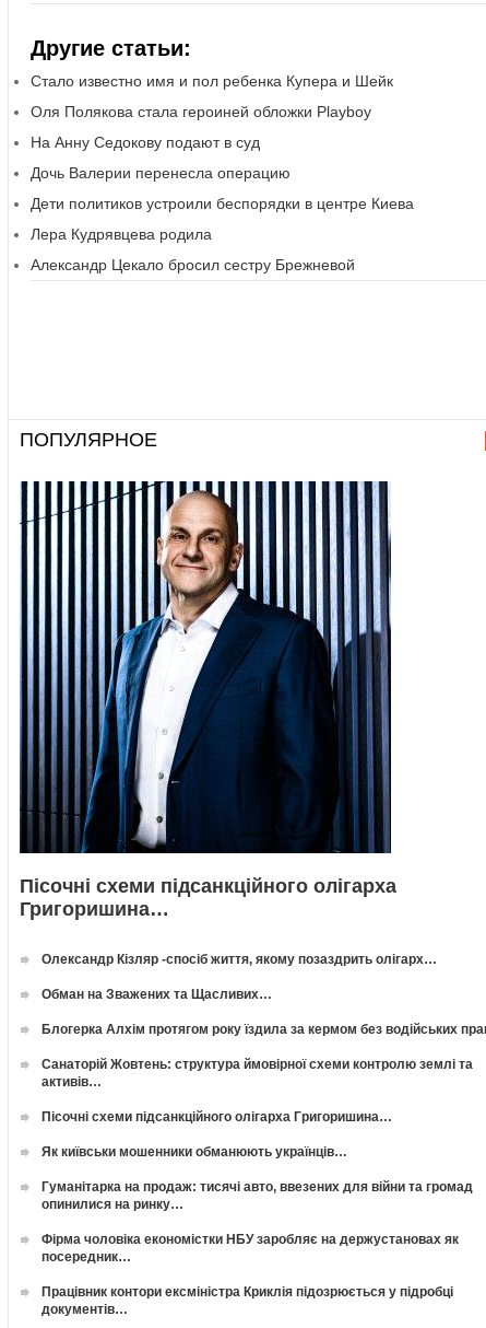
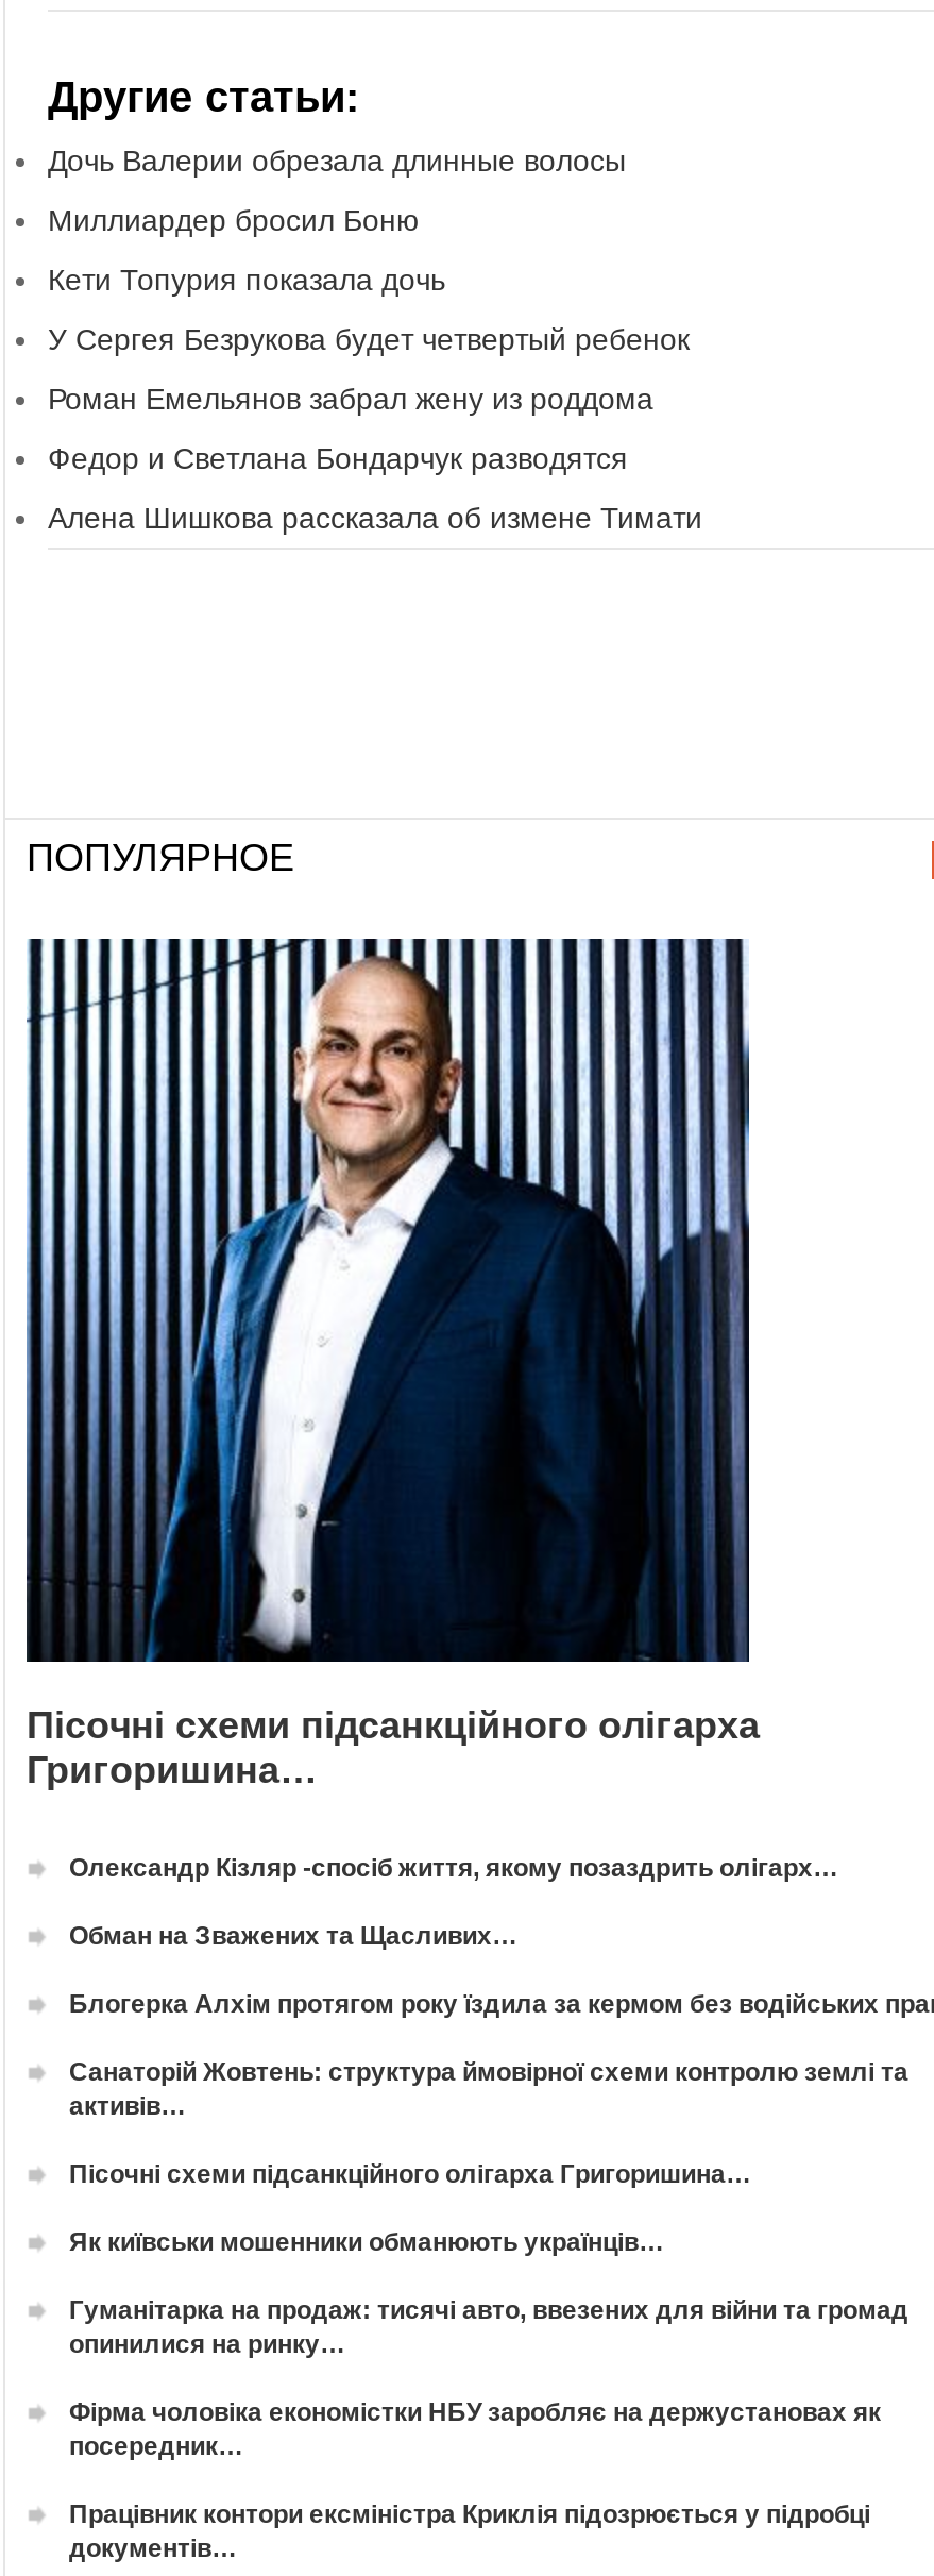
[31,72,393,90] Стало известно имя и пол ребенка Купера и Шейк -> [48,144,626,178] Дочь Валерии обрезала длинные волосы
[31,103,371,120] Оля Полякова стала героиней обложки Playboy -> [48,203,420,237] Миллиардер бросил Боню
[31,133,260,151] На Анну Седокову подают в суд -> [48,263,445,297] Кети Топурия показала дочь
[31,164,291,182] Дочь Валерии перенесла операцию -> [48,322,690,356] У Сергея Безрукова будет четвертый ребенок
[31,195,414,212] Дети политиков устроили беспорядки в центре Киева -> [48,382,653,416] Роман Емельянов забрал жену из роддома
[31,225,212,243] Лера Кудрявцева родила -> [48,441,628,475] Федор и Светлана Бондарчук разводятся
[31,256,355,273] Александр Цекало бросил сестру Брежневой -> [48,501,702,535] Алена Шишкова рассказала об измене Тимати

